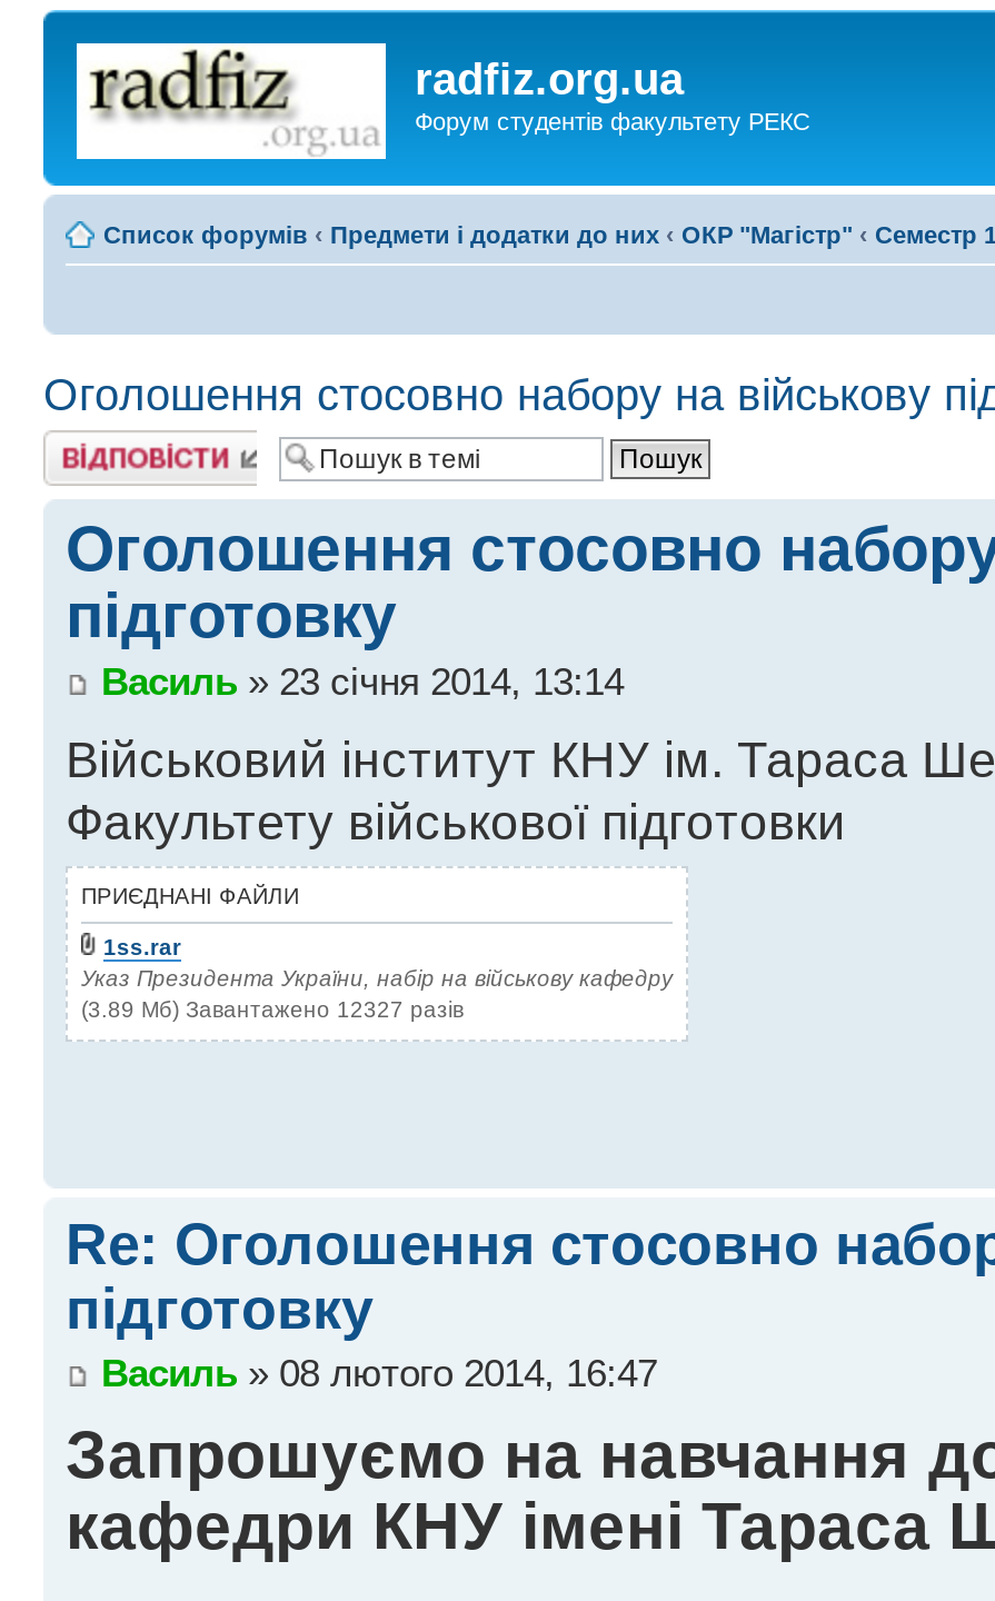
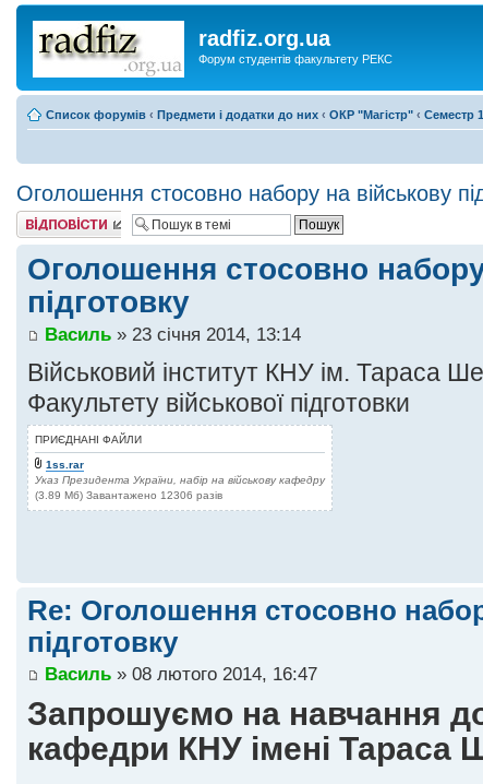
[81,996,464,1021] (3.89 Мб) Завантажено 12327 разів -> [35,489,222,501] (3.89 Мб) Завантажено 12306 разів

